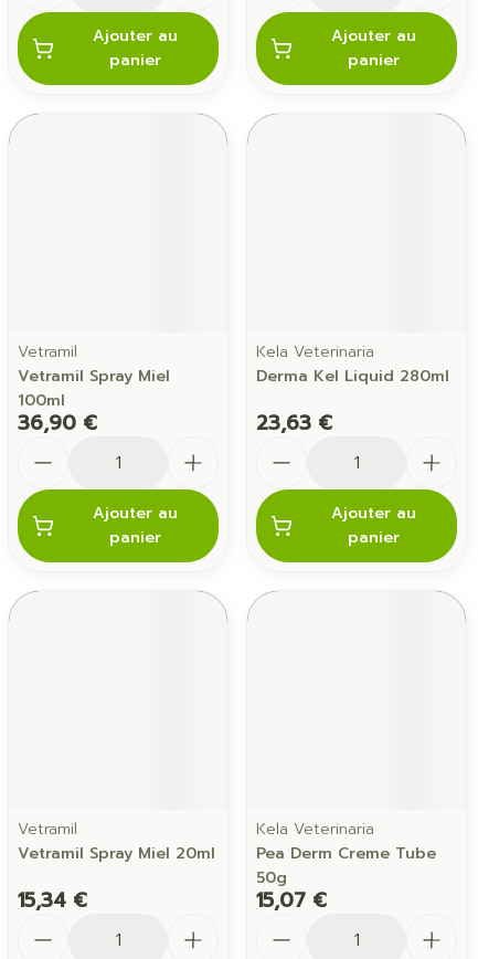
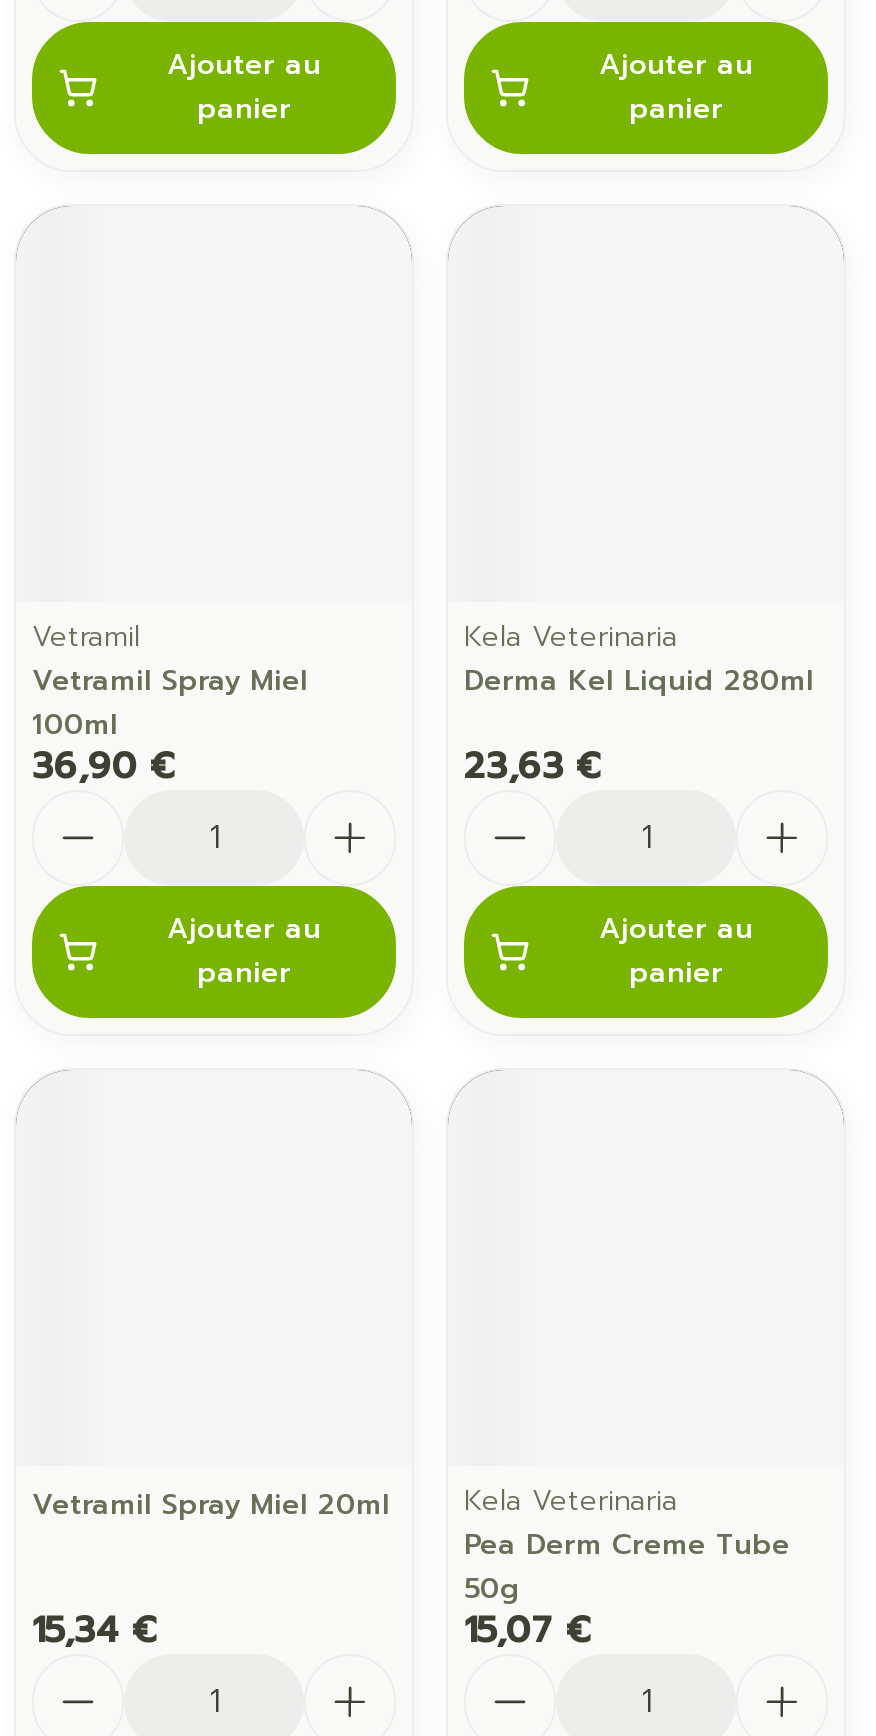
[18,818,77,841] Vetramil -> none
moved [18,842,215,865] -> [32,1484,390,1526]: Vetramil Spray Miel 20ml

